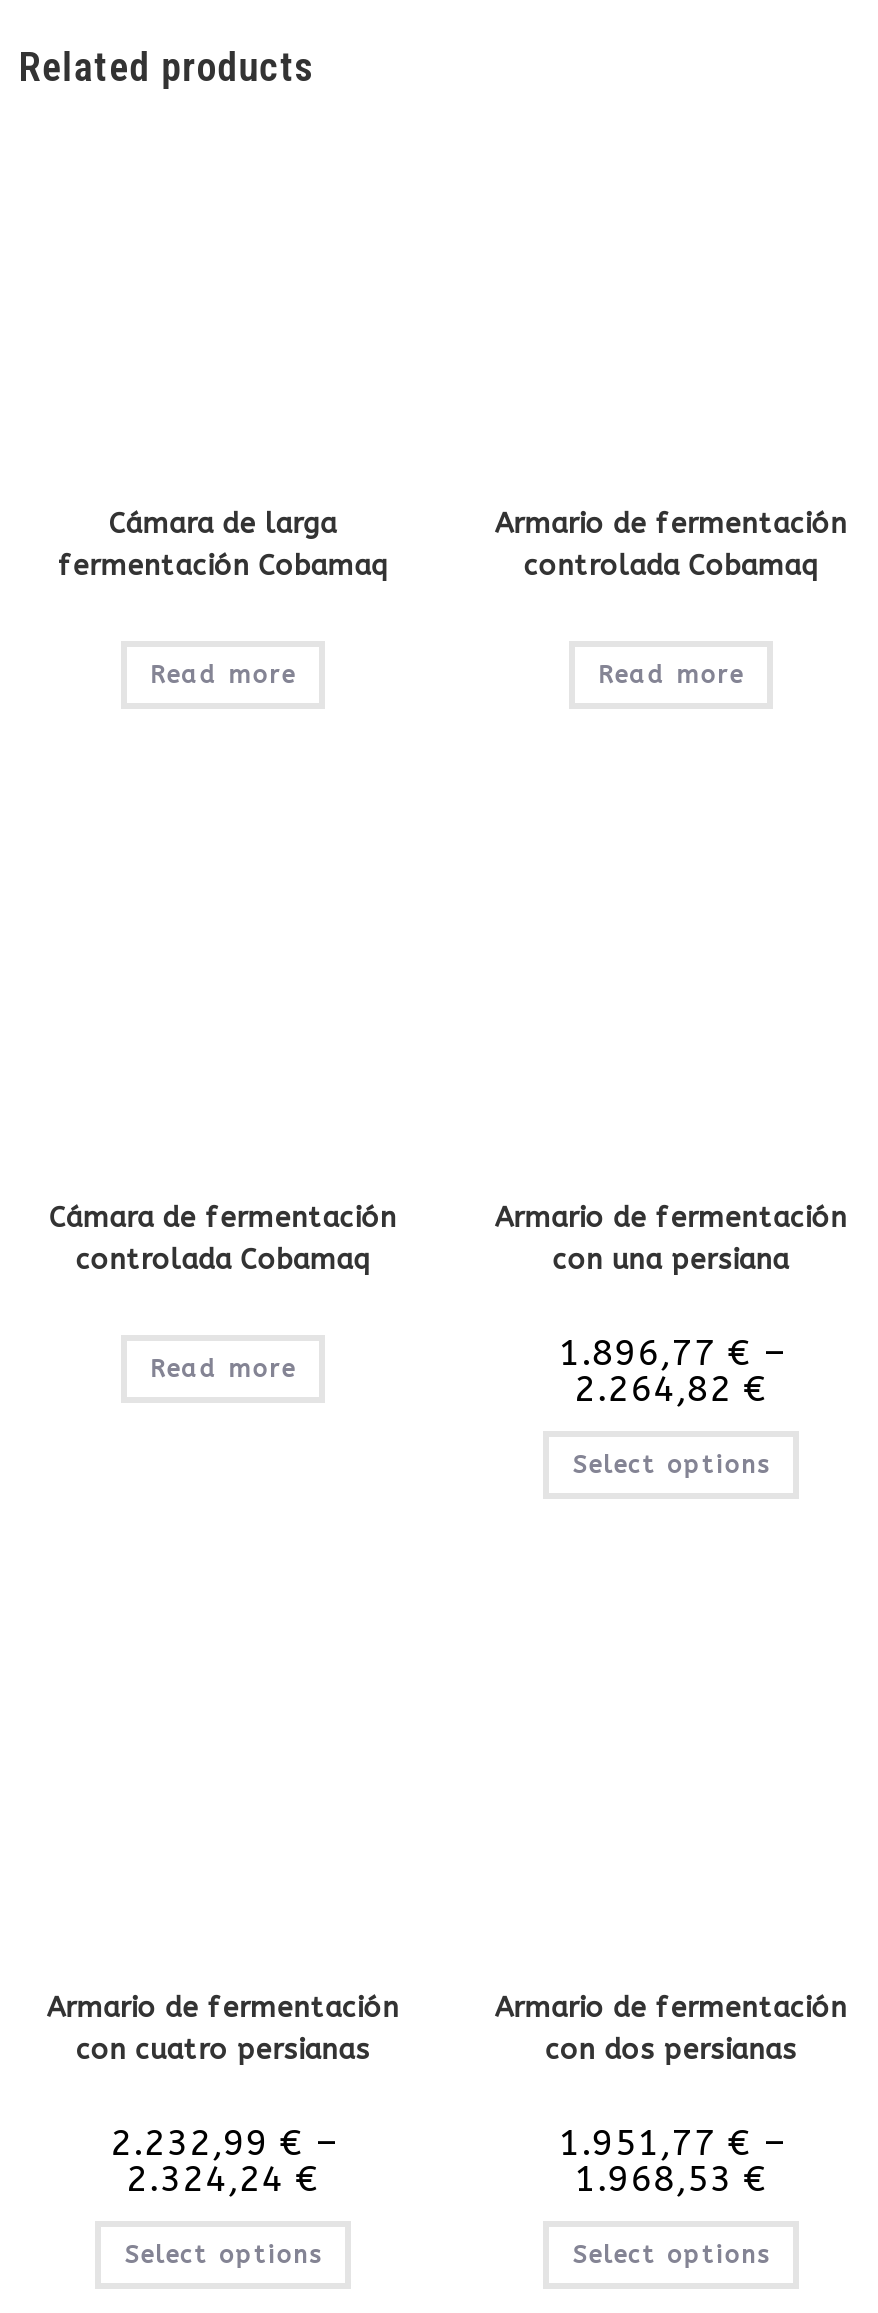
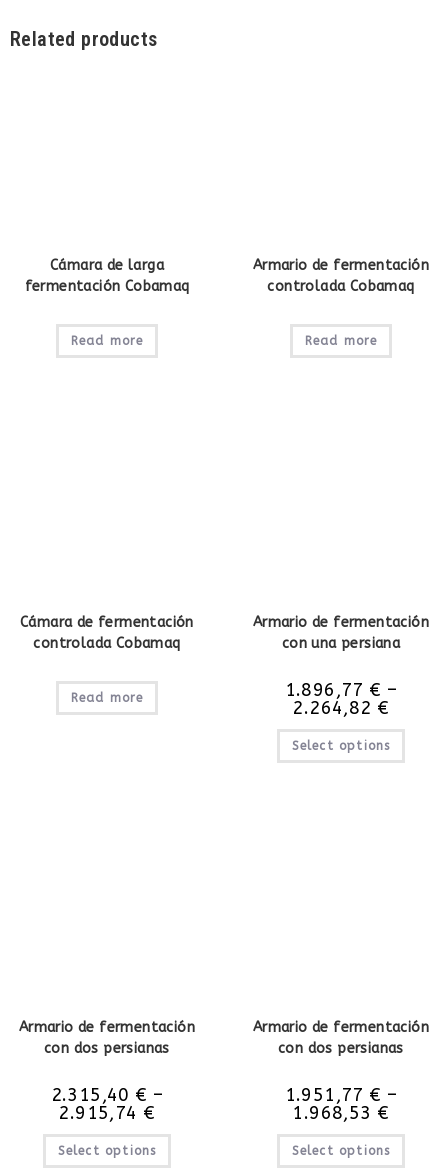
[76,2033,370,2067] con cuatro persianas -> [44,1039,170,1056] con dos persianas
[110,2121,336,2165] 2.232,99 €– -> [51,1083,163,1105] 2.315,40 €–
[126,2157,320,2201] 2.324,24 € -> [58,1101,155,1123] 2.915,74 €

